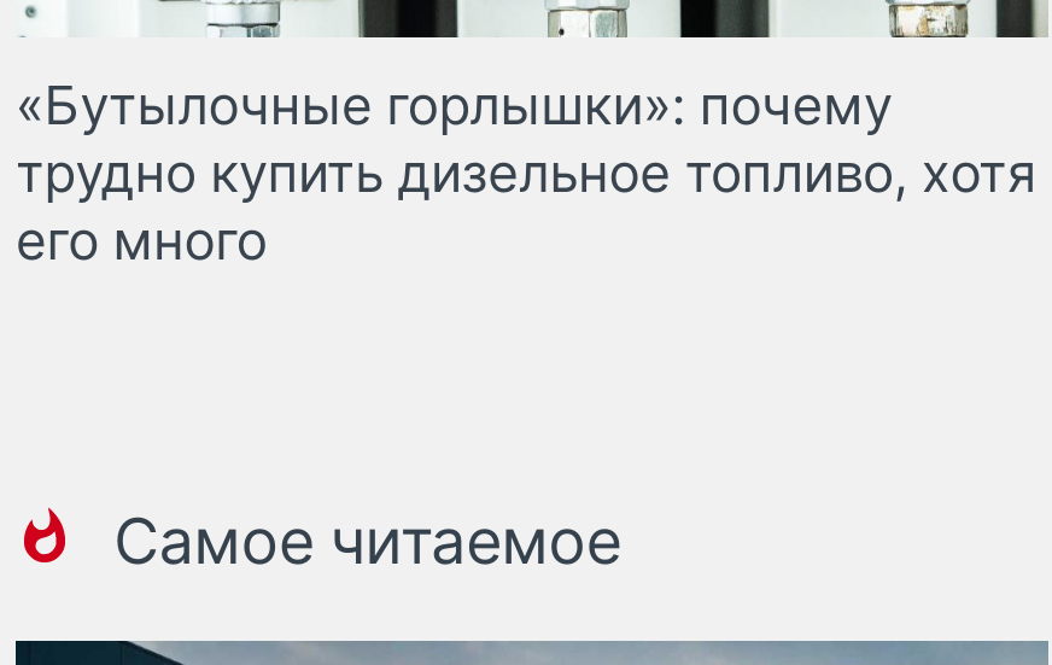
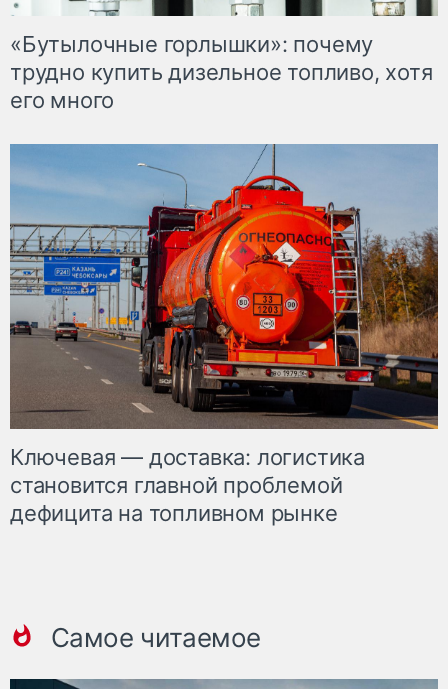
none -> [9,143,439,526] [image] | Ключевая — доставка: логистика | становится главной проблемой | дефицита на топливном рынке

